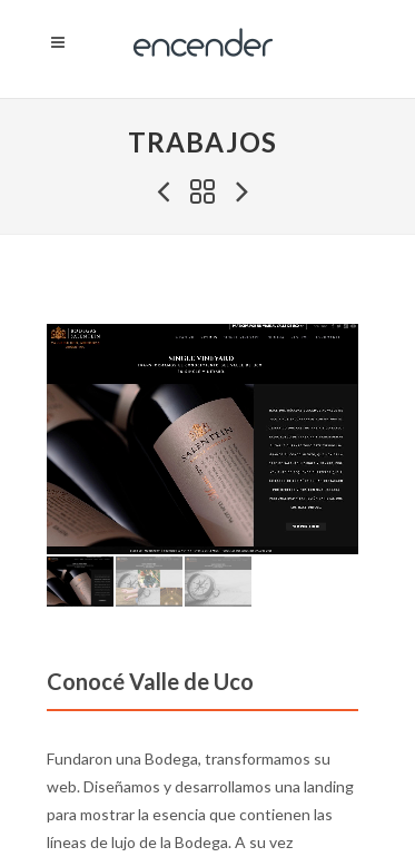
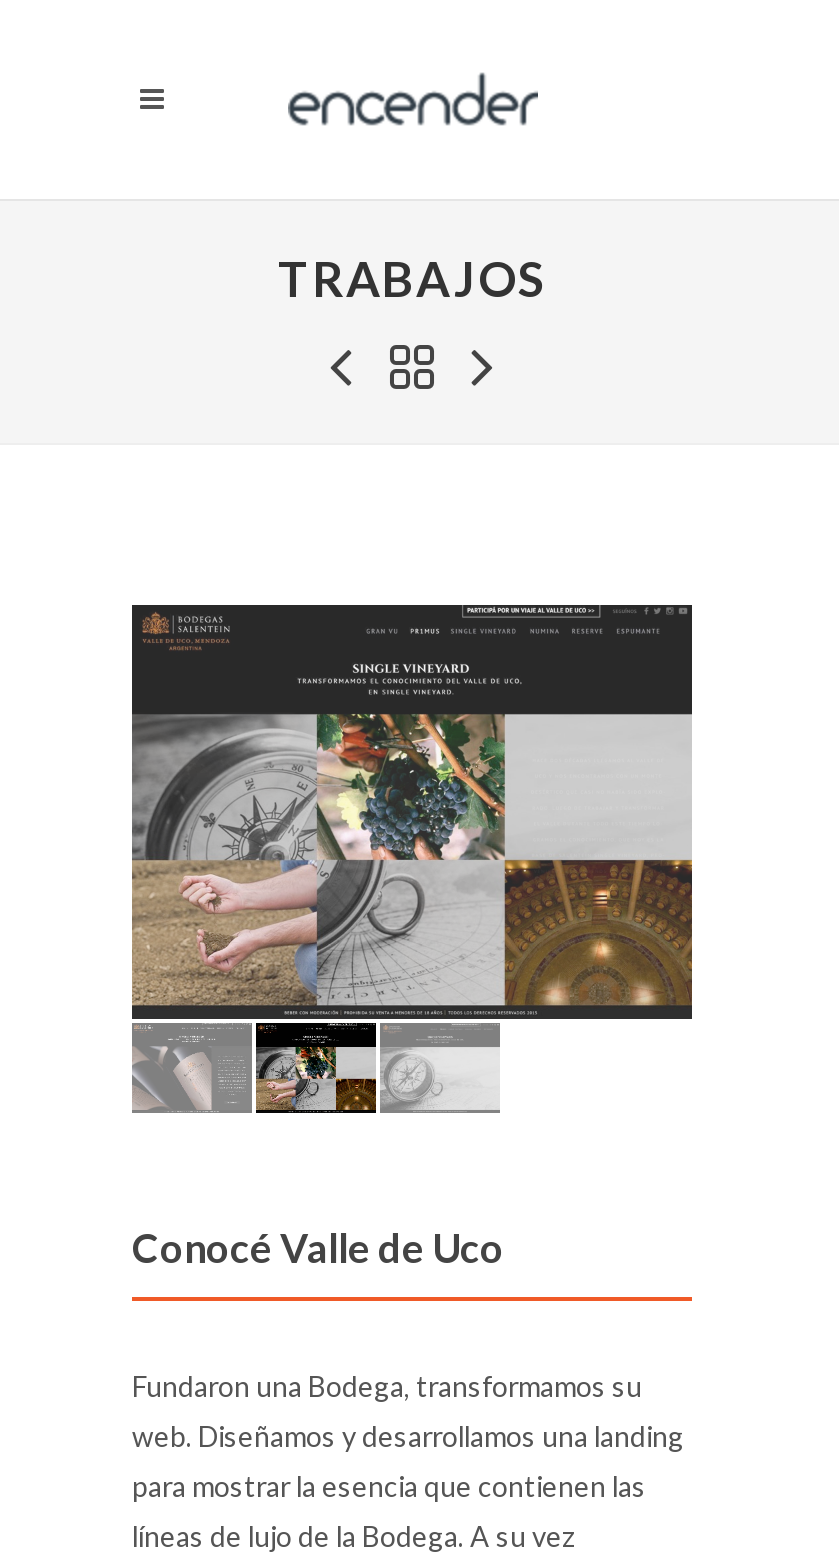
[46,324,359,607] [image] -> [130,605,694,1113] [image]

